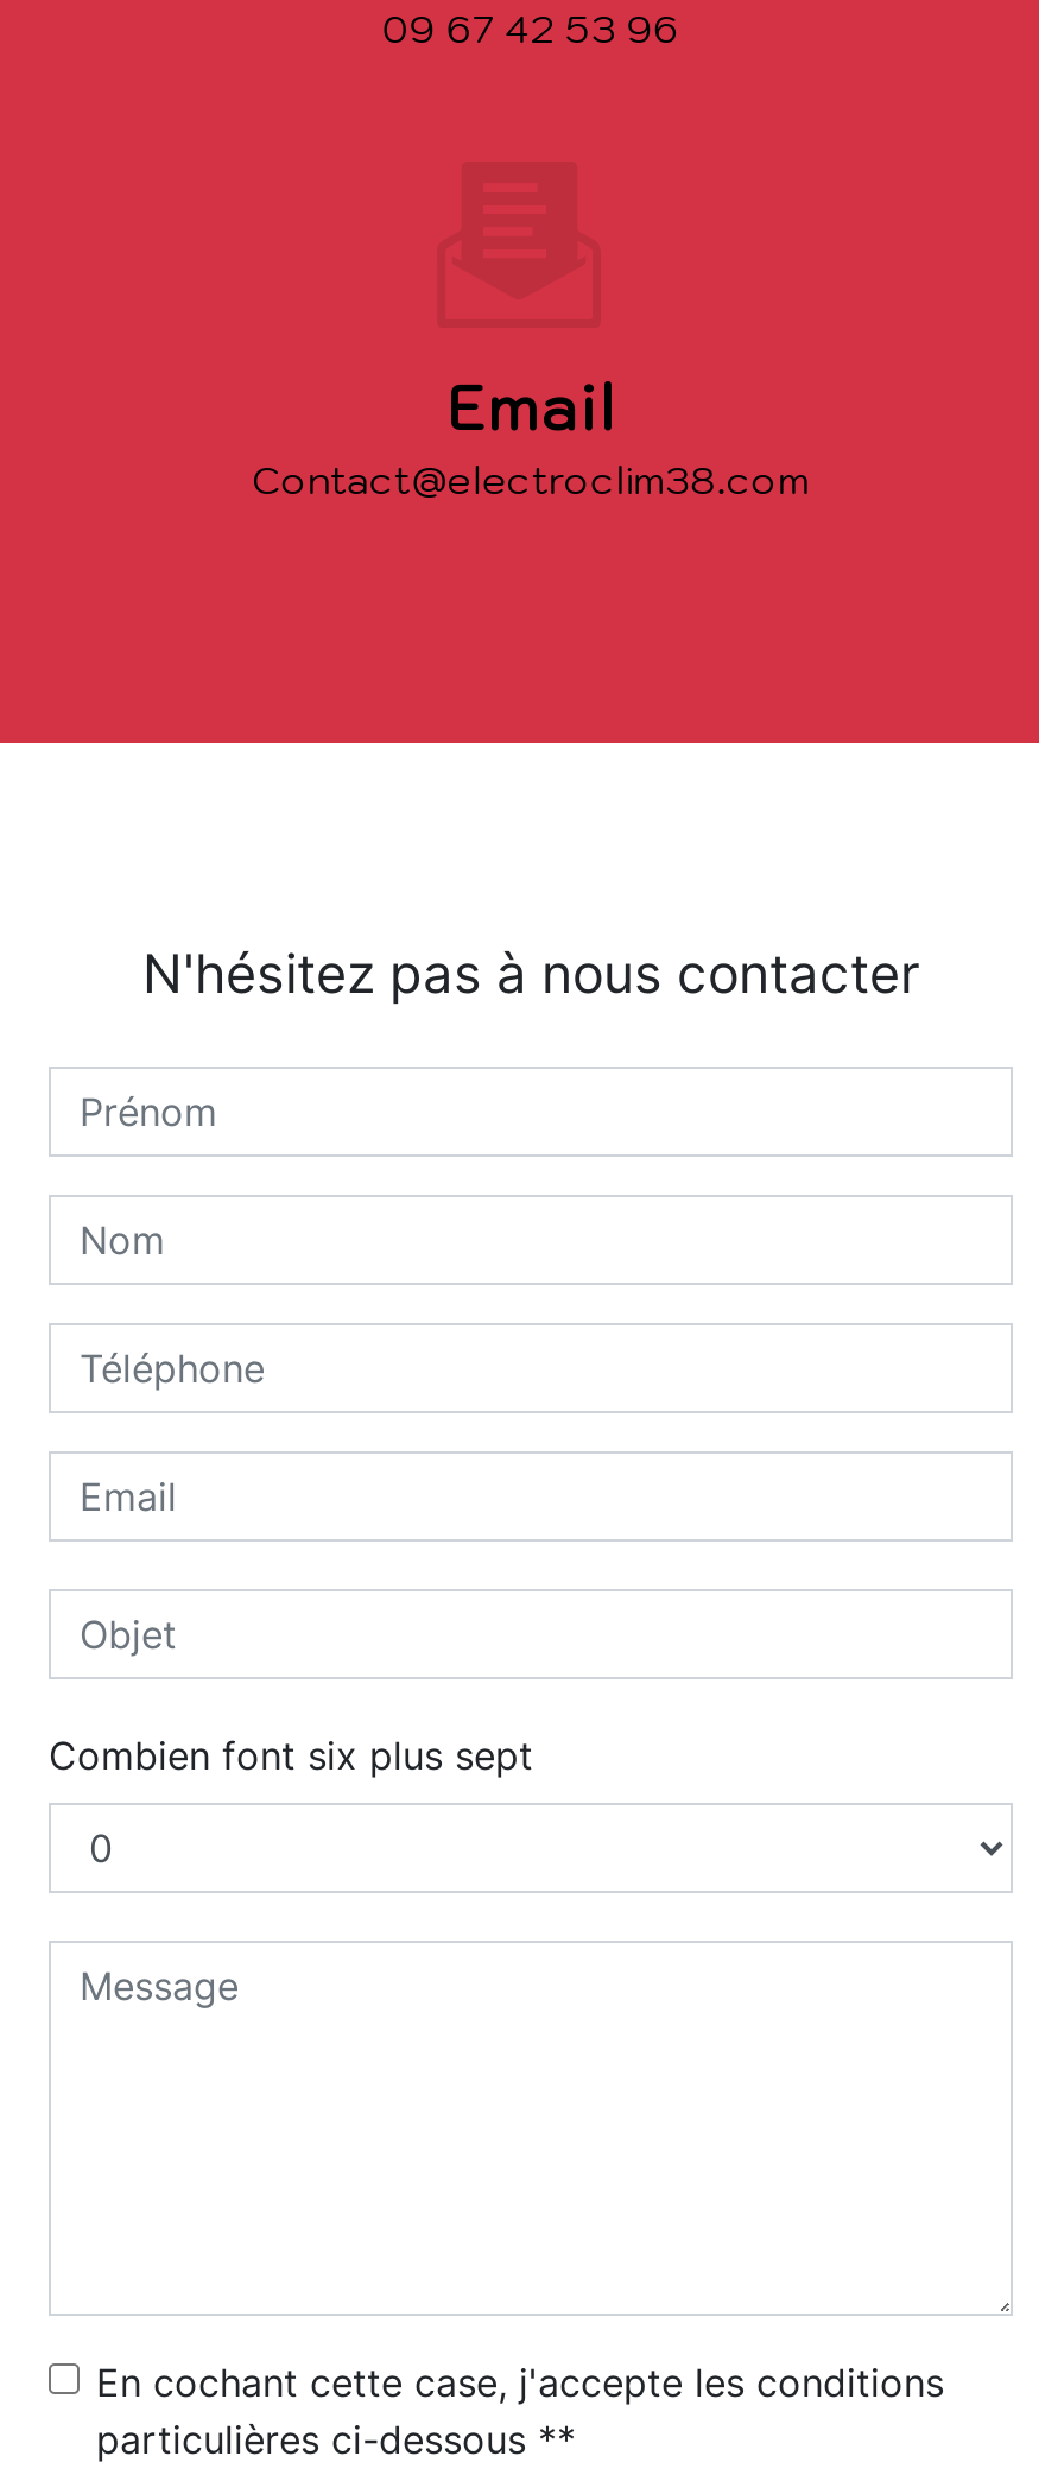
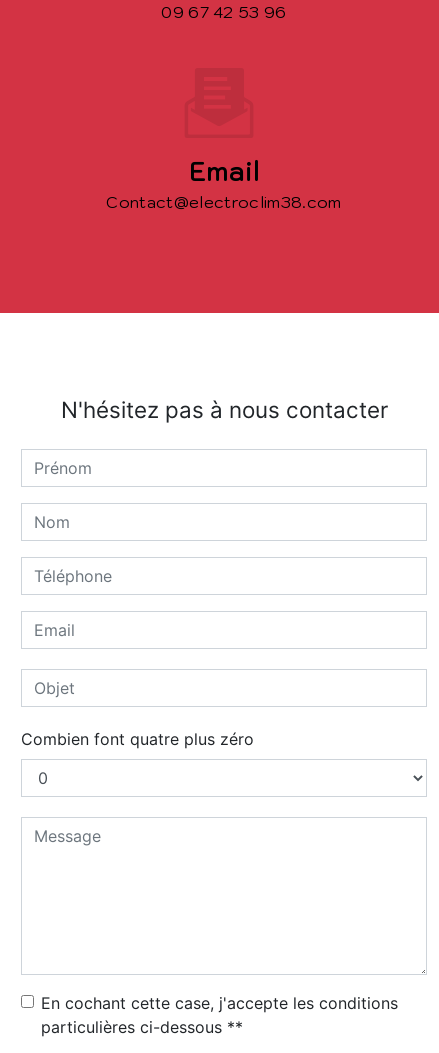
[49,1730,533,1778] Combien font six plus sept -> [21,728,254,748] Combien font quatre plus zéro

